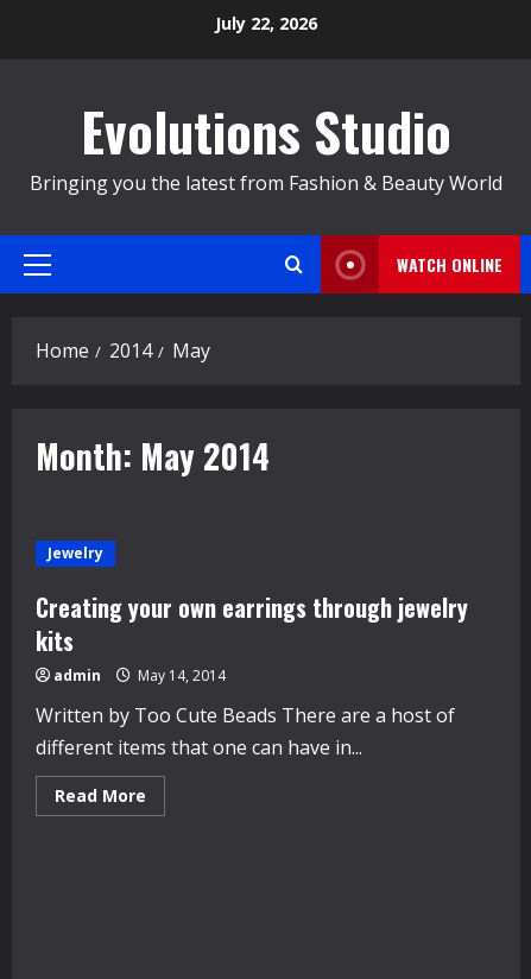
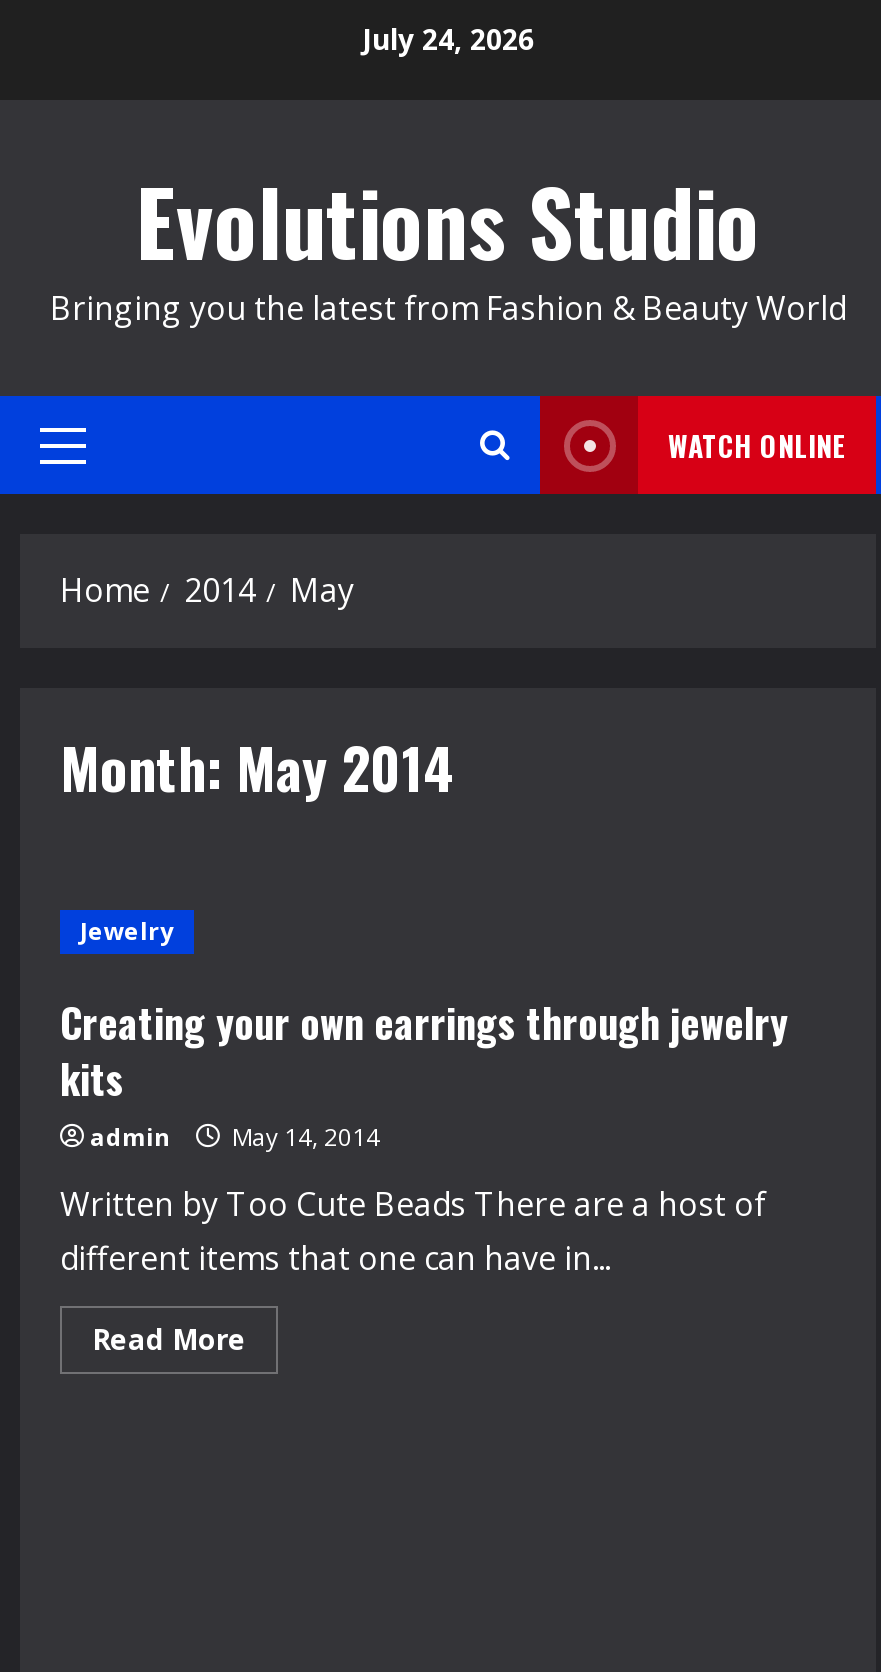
[215,12,317,34] July 22, 2026 -> [362,20,534,58] July 24, 2026

